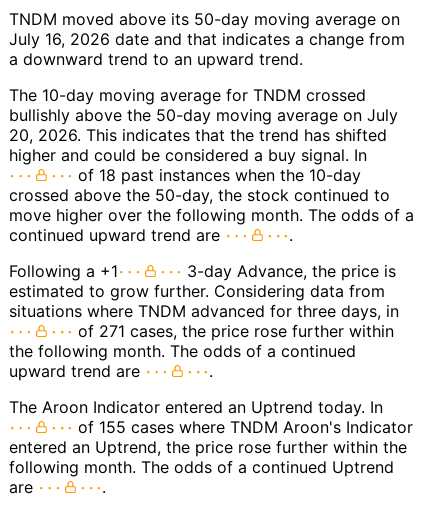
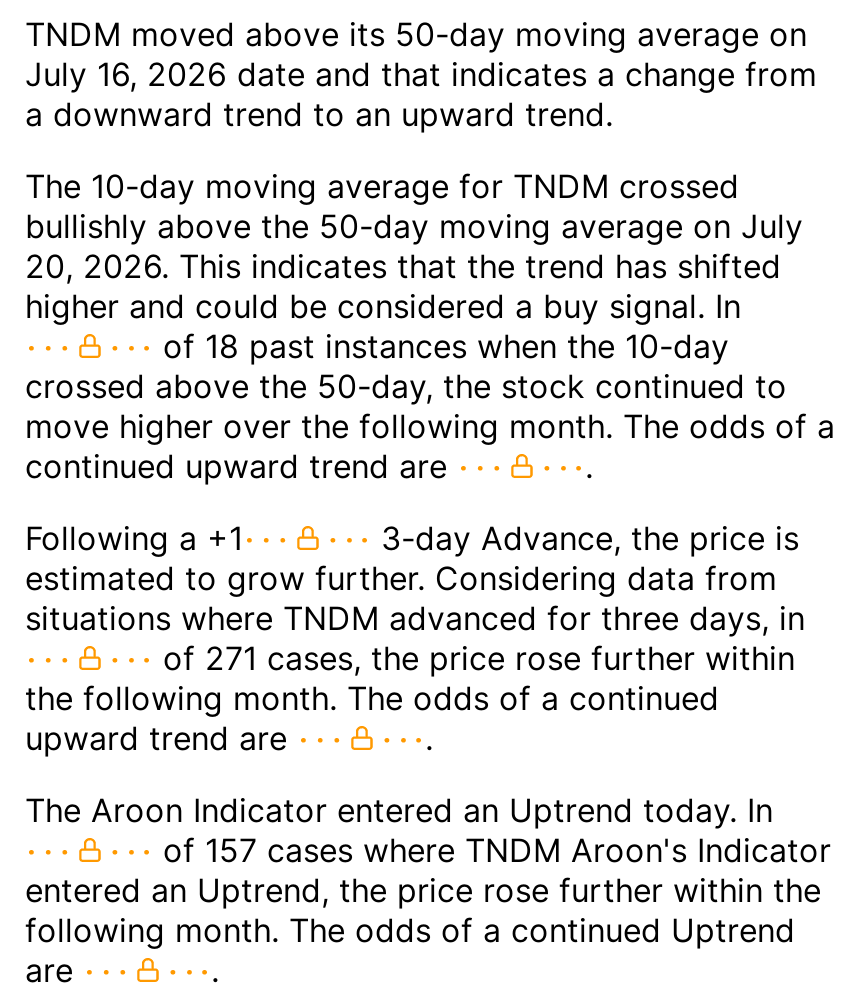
[73,417,413,437] of 155 cases where TNDM Aroon's Indicator -> [153,830,831,870] of 157 cases where TNDM Aroon's Indicator

